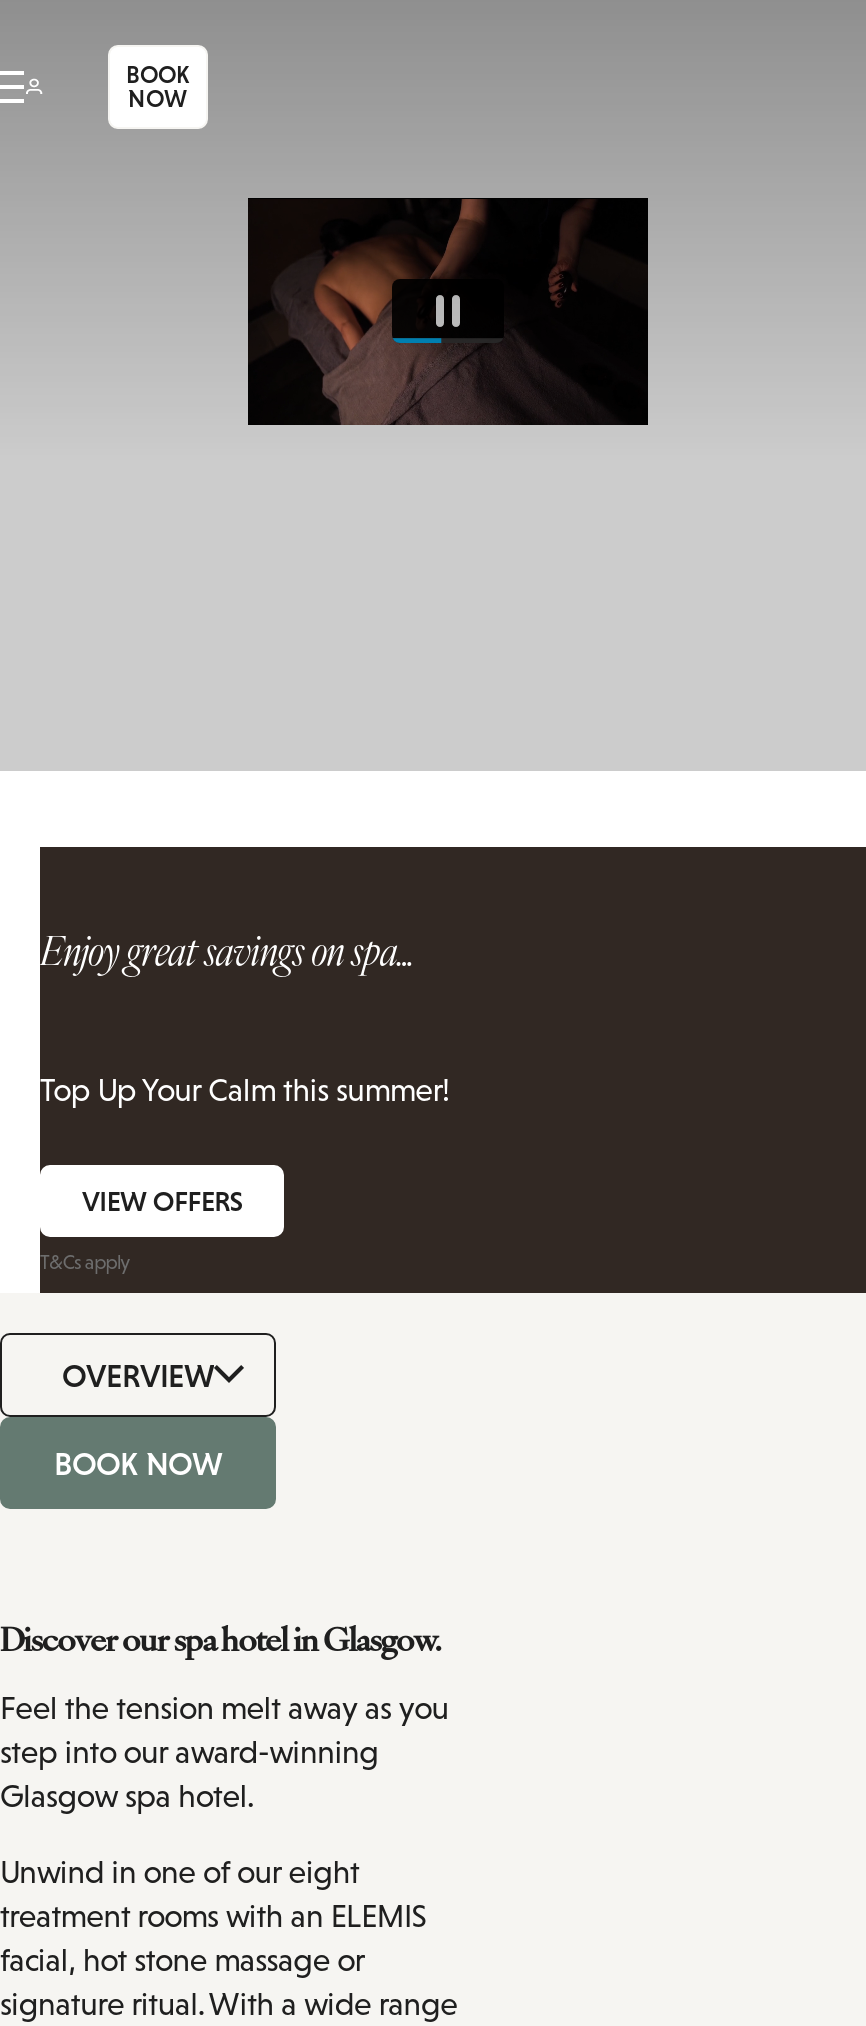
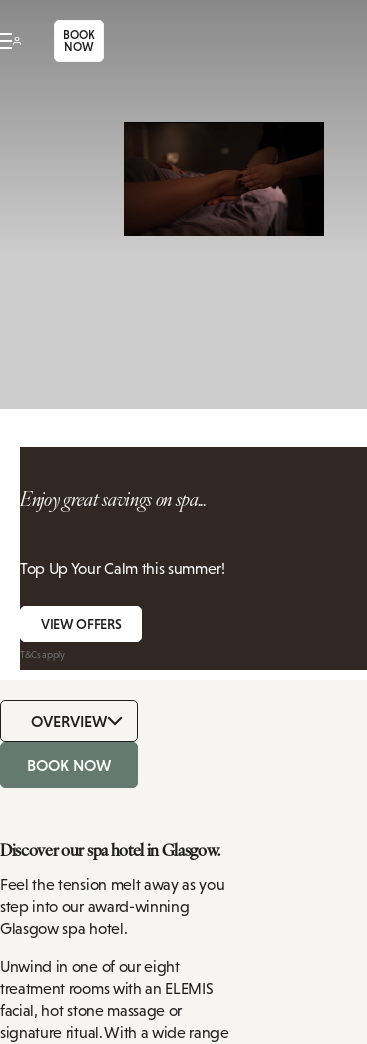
[266,197,600,425] [image] -> [127,130,308,235] [image]

